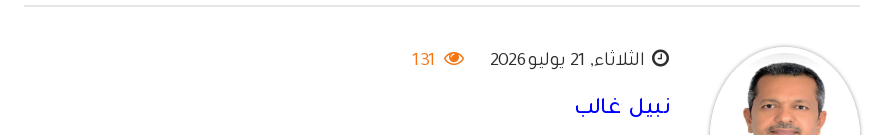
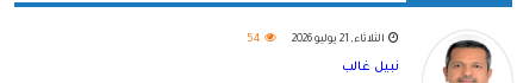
[412,54,436,74] 131 -> [247,35,260,47] 54

